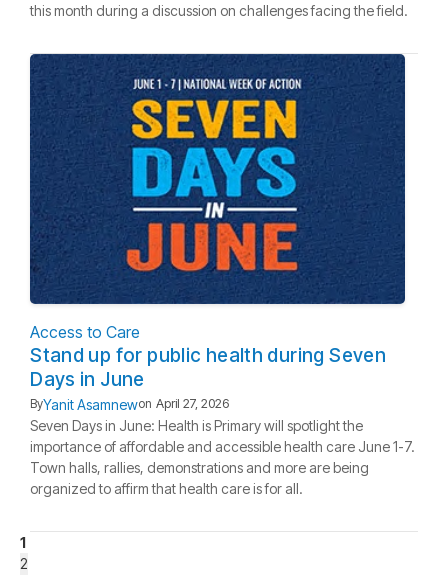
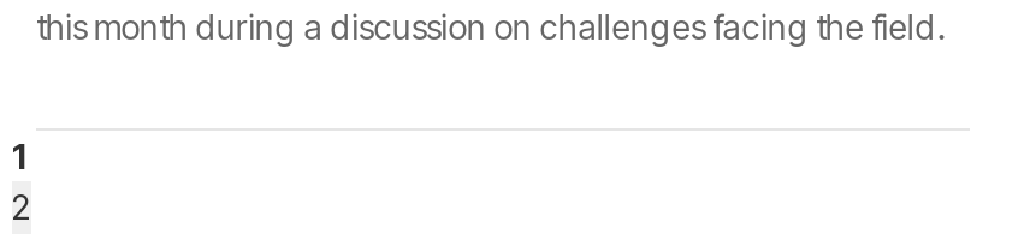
[29,53,415,497] [image] | Access to Care | Stand up for public health during Seven | Days in June | ByYanit Asamnewon April 27, 2026 | Seven Days in June: Health is Primary will spotlight the | importance of affordable and accessible health care June 1-7. | Town halls, rallies, demonstrations and more are being | organized to affirm that health care is for all. -> none

